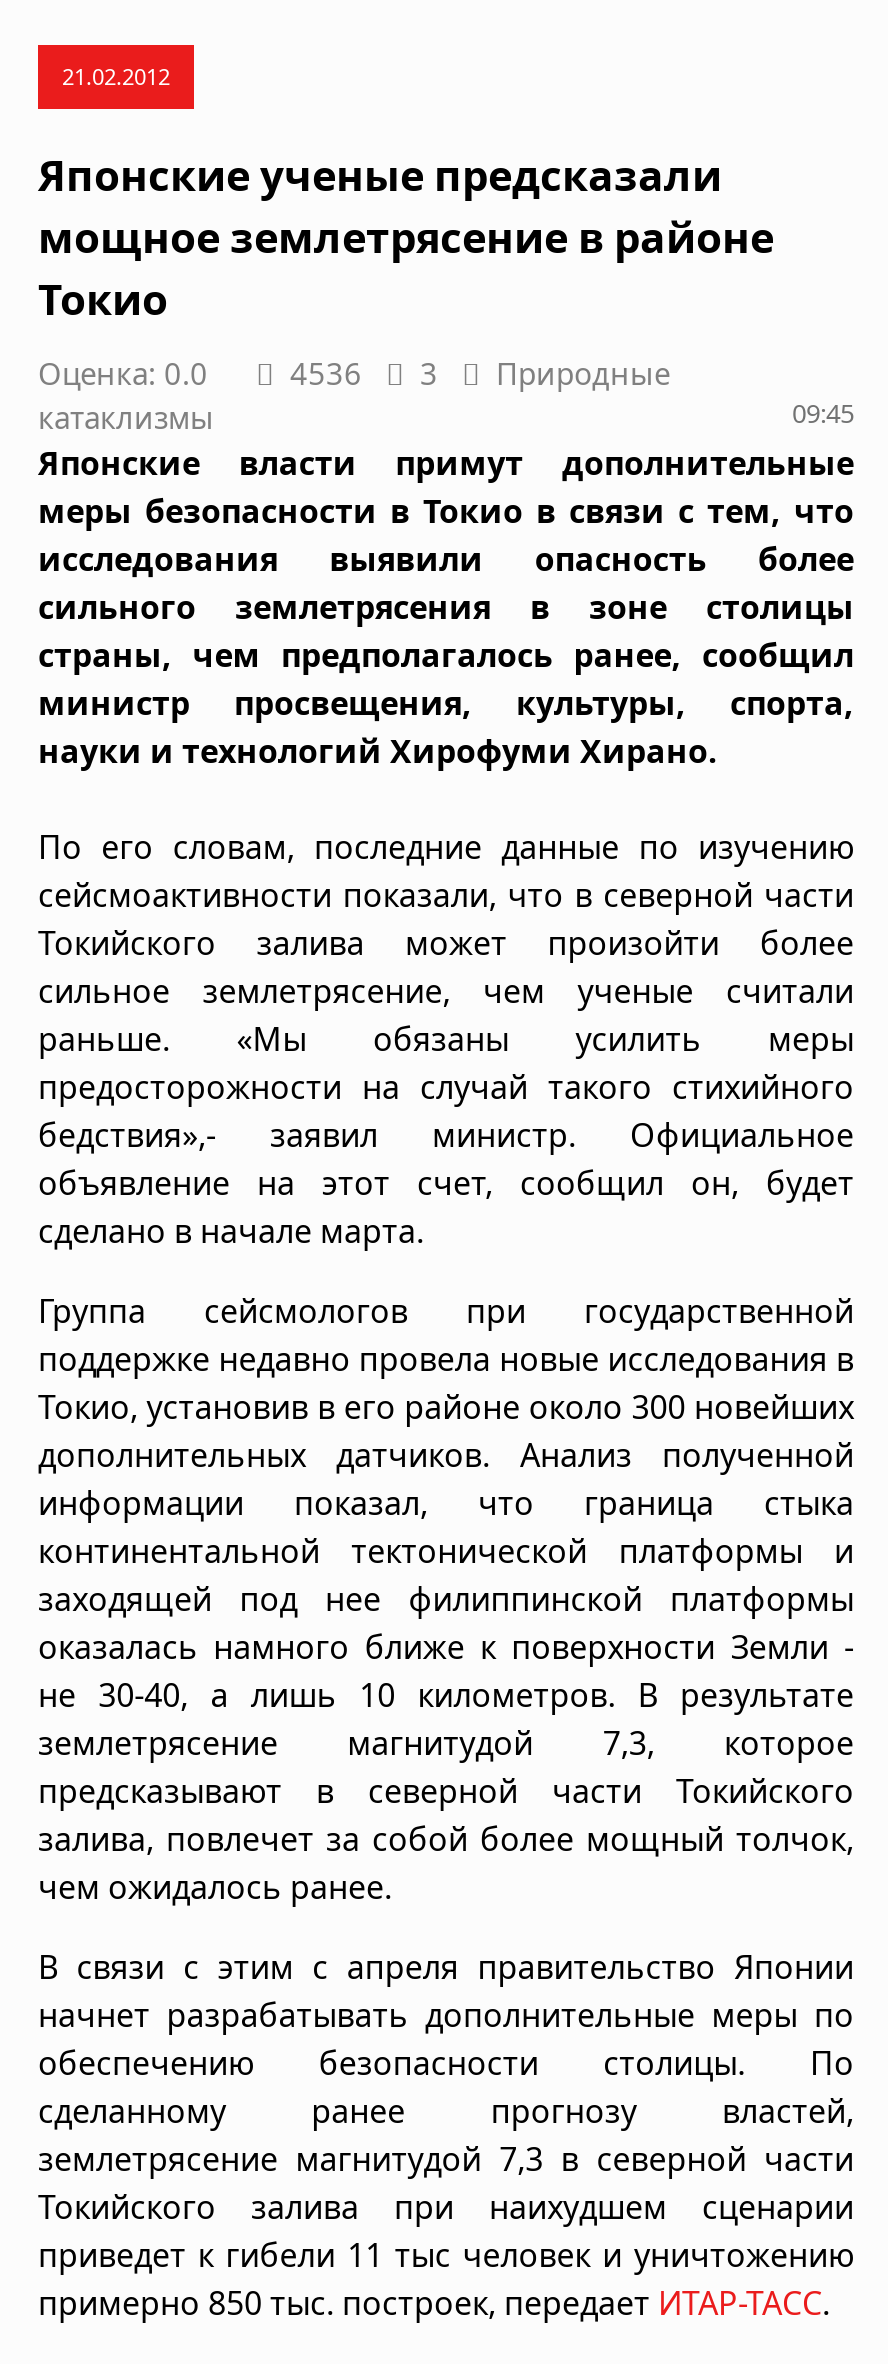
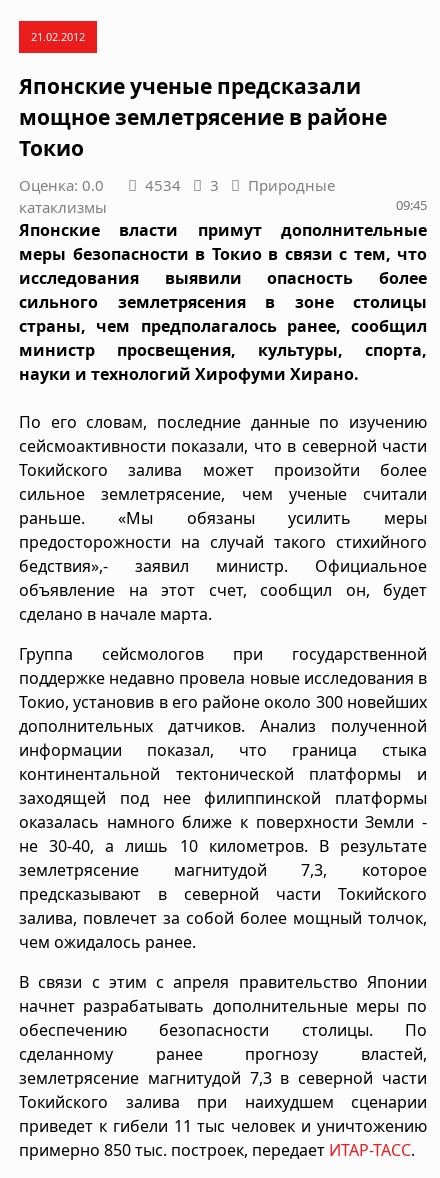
[38,353,670,393] Оценка: 0.0 4536 3 Природные -> [19,175,335,195] Оценка: 0.0 4534 3 Природные

